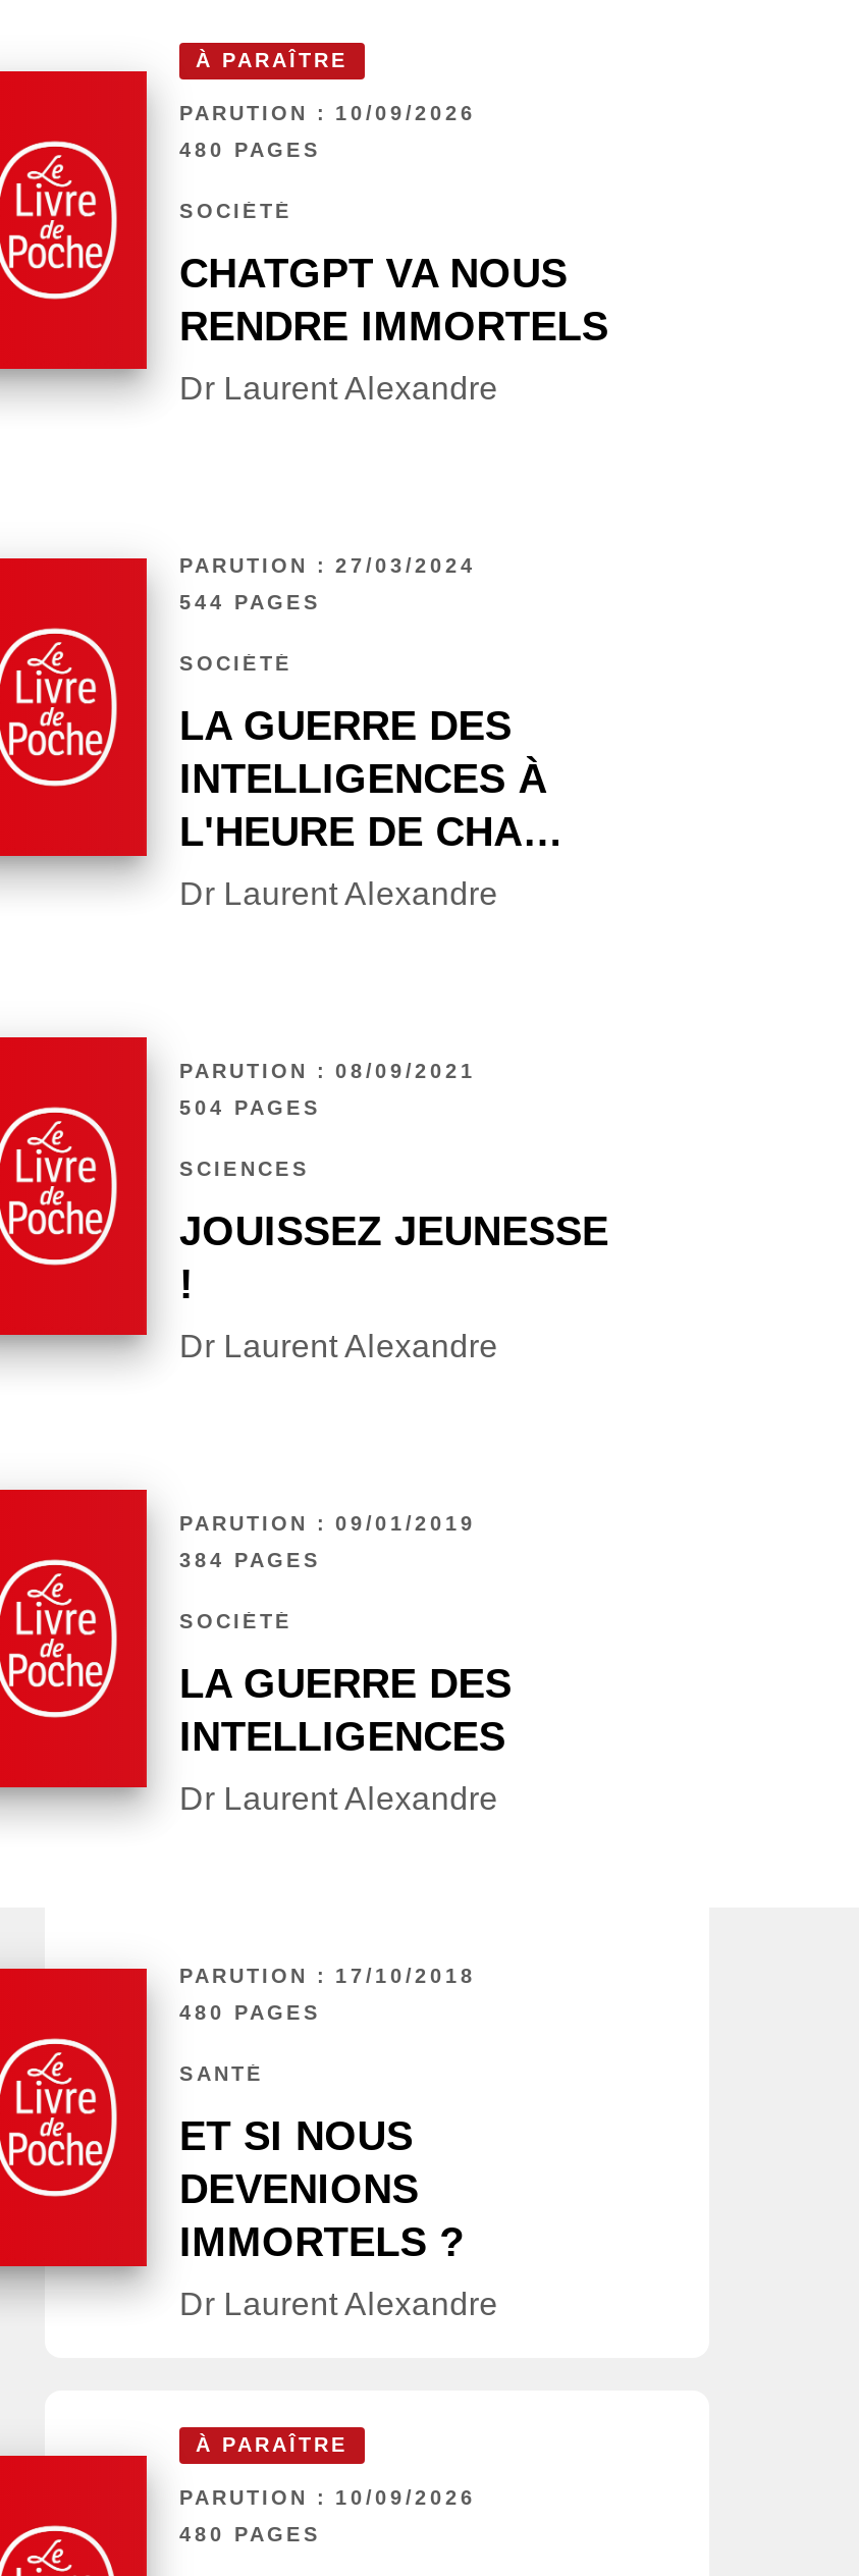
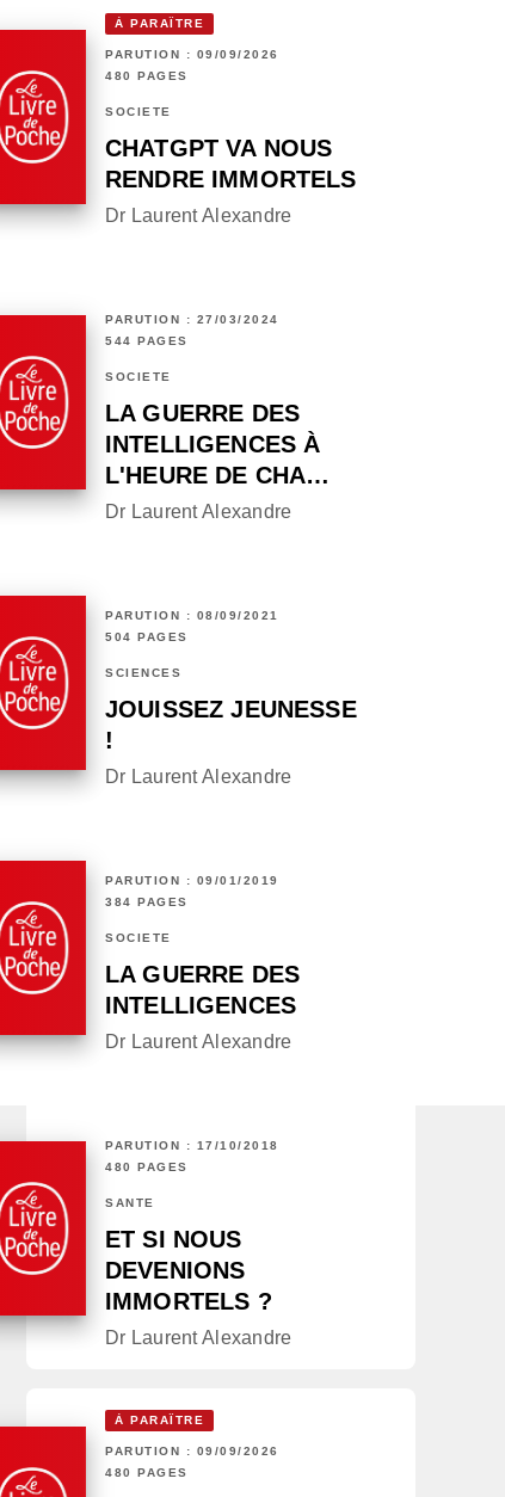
[179,103,476,125] PARUTION : 10/09/2026 -> [105,48,279,61] PARUTION : 09/09/2026
[179,2487,476,2509] PARUTION : 10/09/2026 -> [105,1445,279,1458] PARUTION : 09/09/2026

